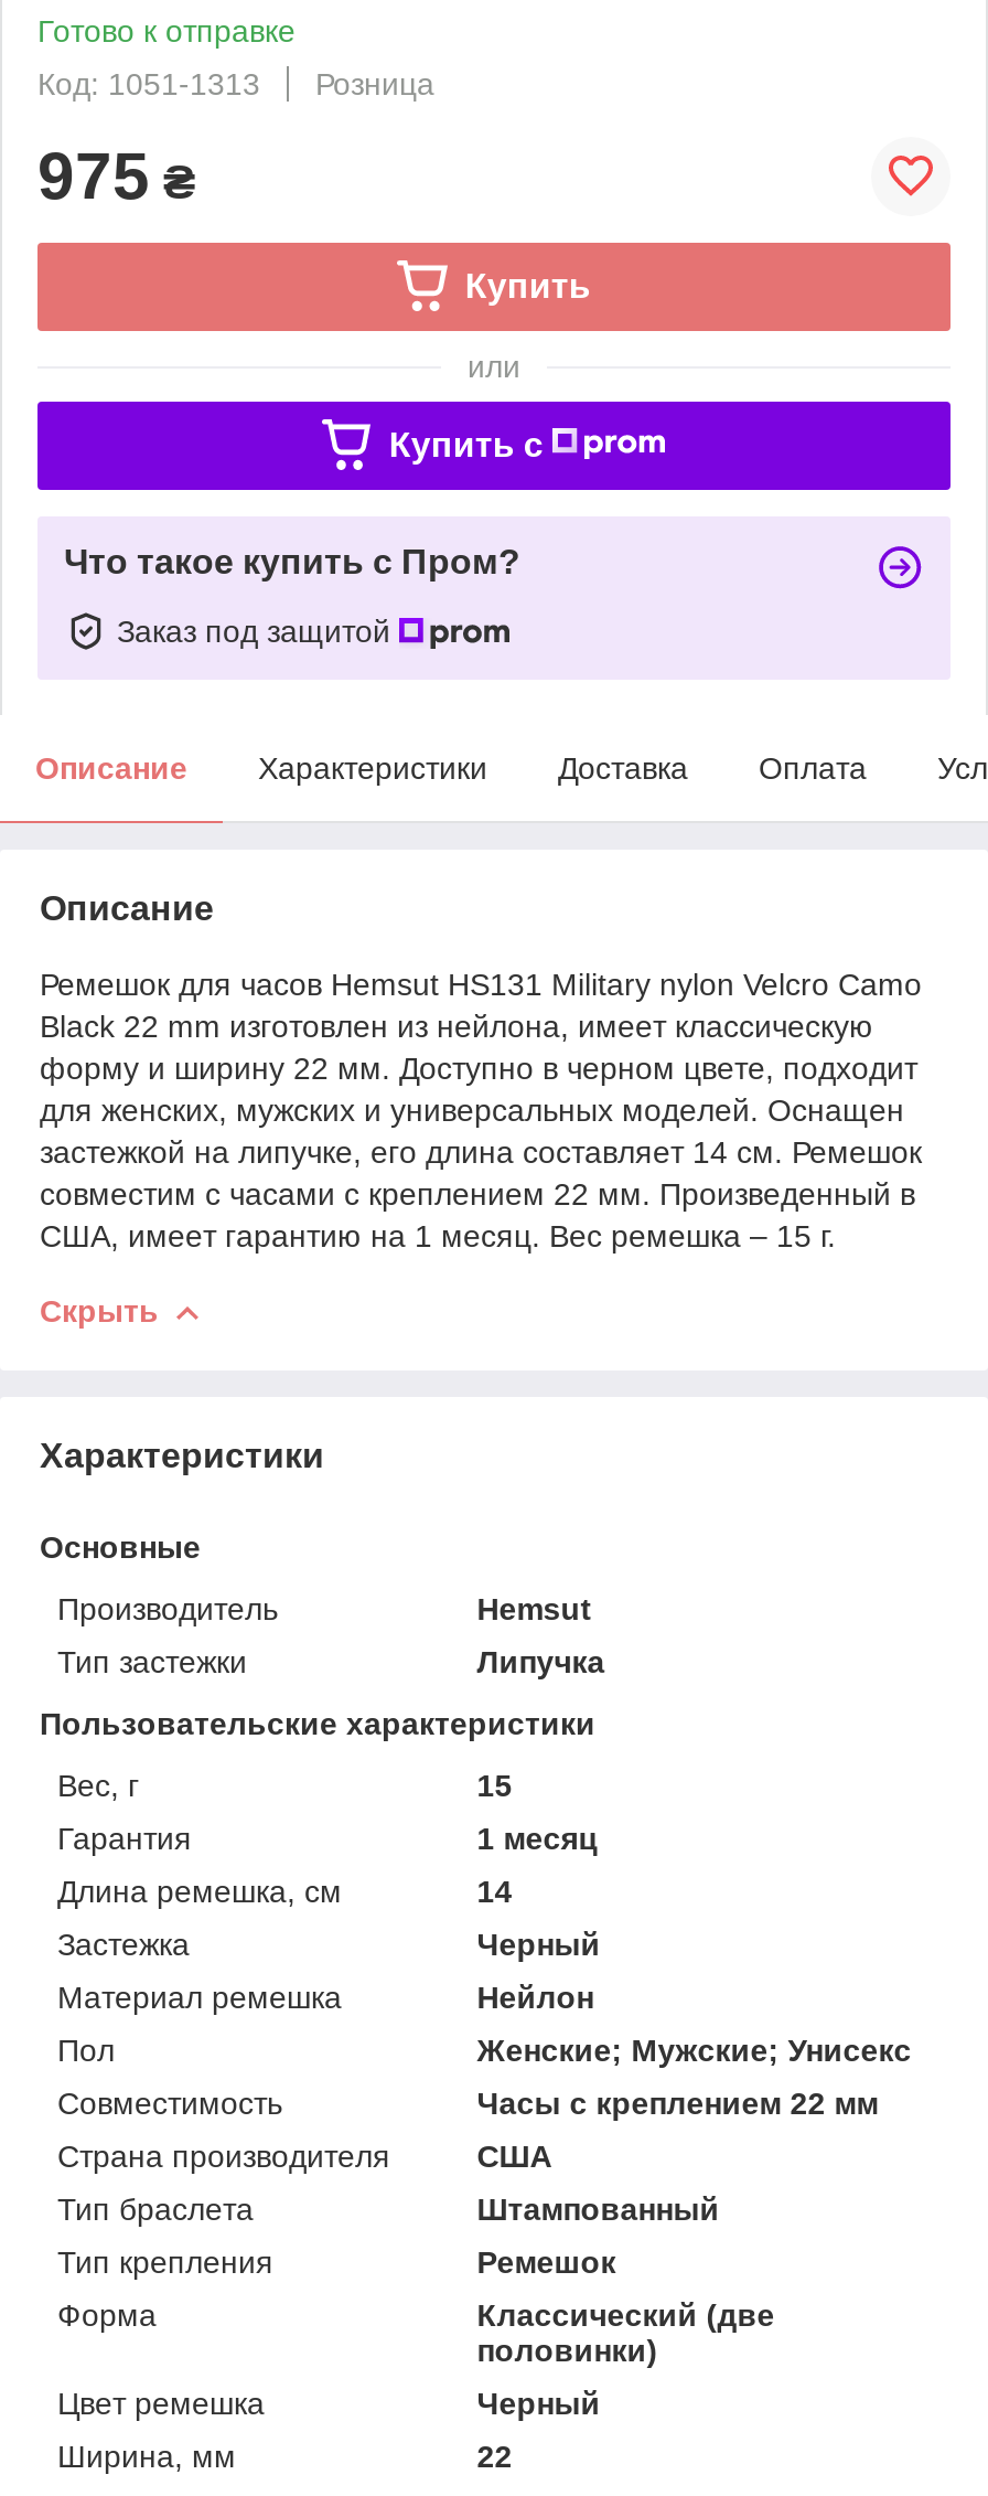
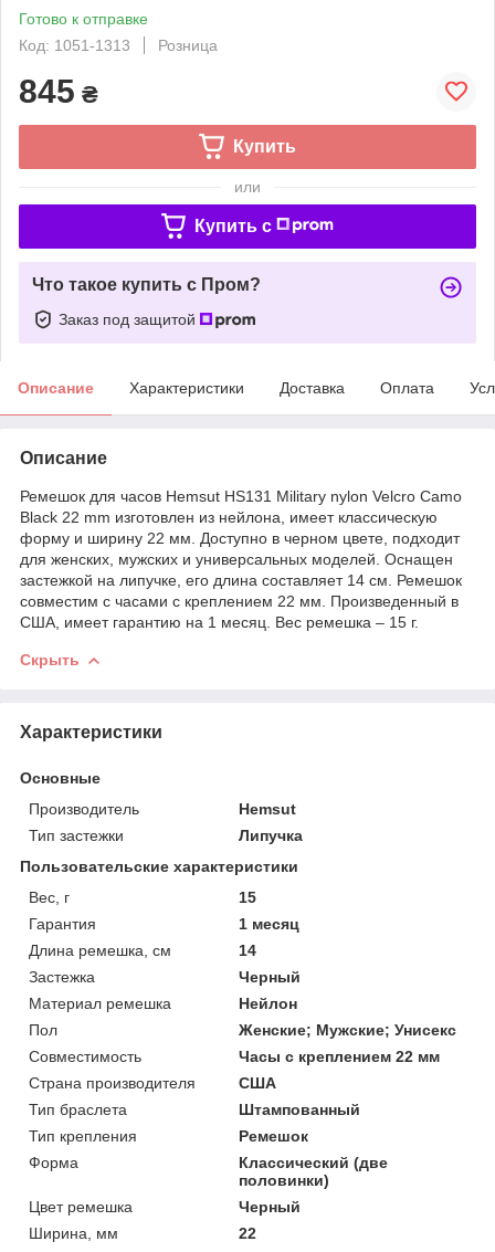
[37,139,196,211] 975 ₴ -> [19,73,98,109] 845 ₴

